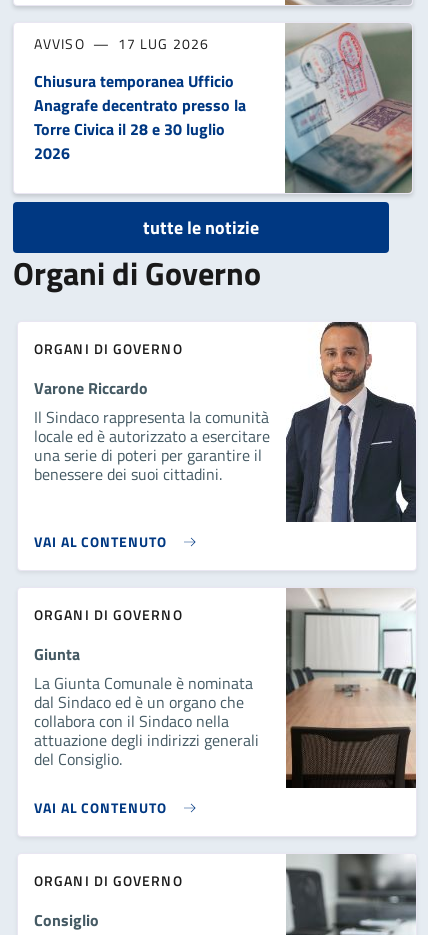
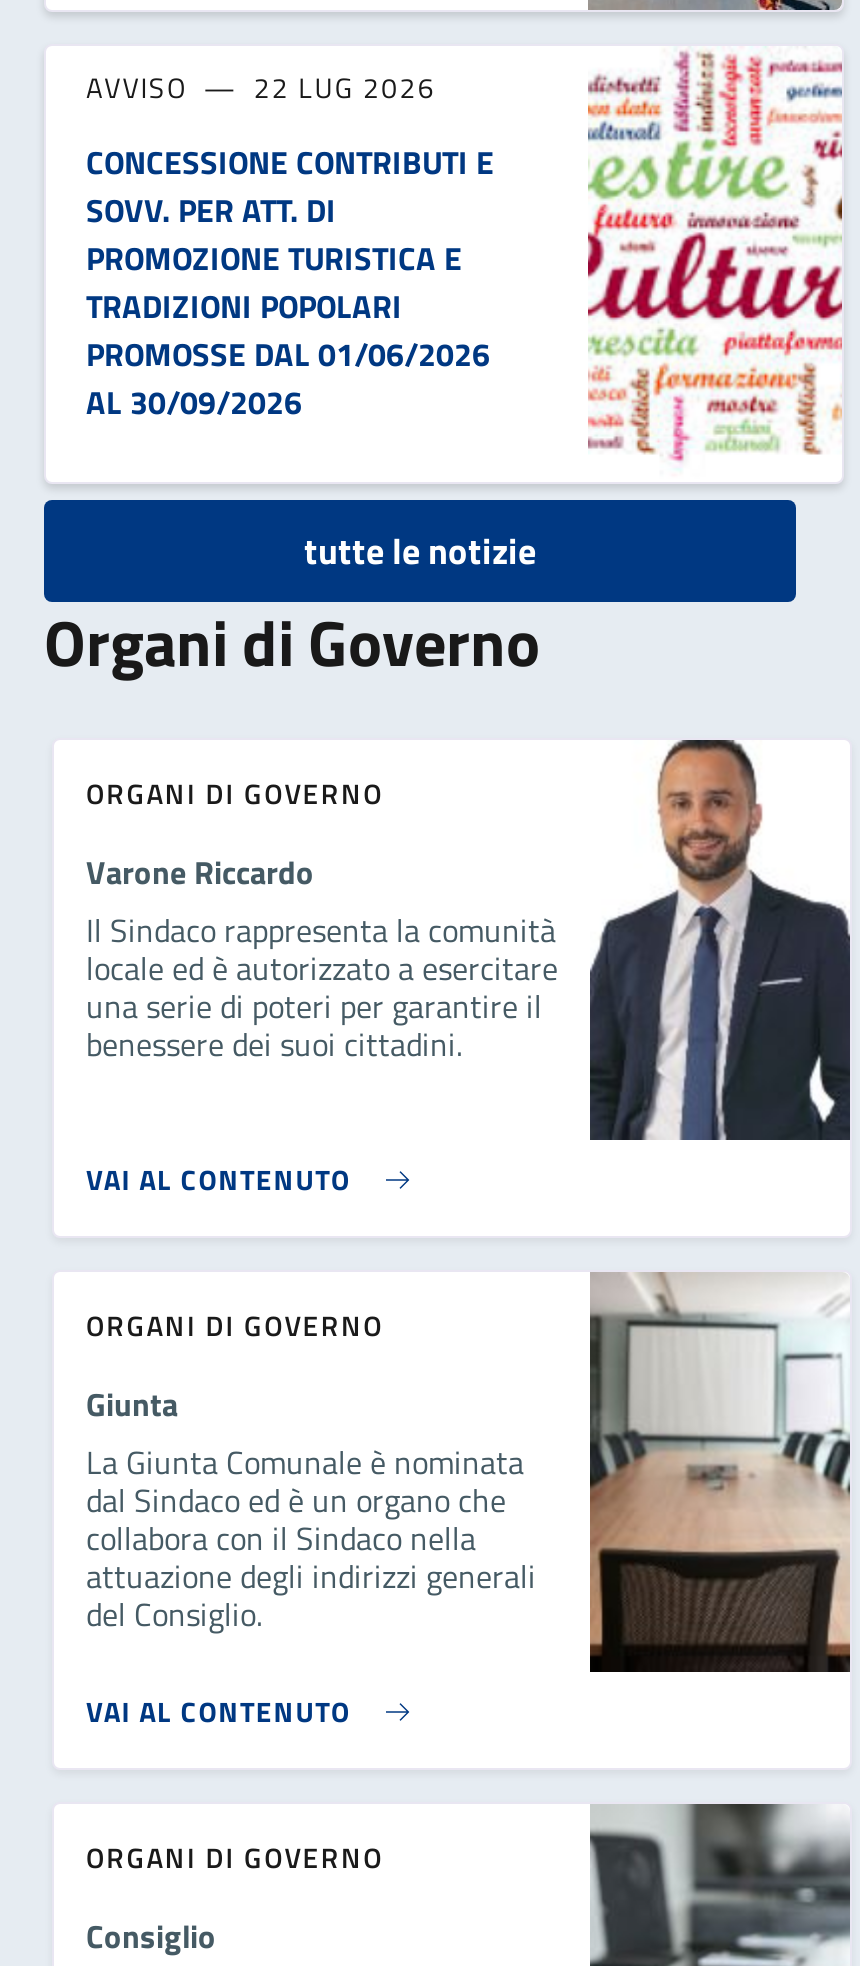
[284,22,413,194] [image] -> [586,46,842,482] [image]
[34,33,209,54] AVVISO 17 LUG 2026 -> [86,66,436,108] AVVISO 22 LUG 2026
[34,69,246,165] Chiusura temporanea Ufficio | Anagrafe decentrato presso la | Torre Civica il 28 e 30 luglio | 2026 -> [86,138,494,426] CONCESSIONE CONTRIBUTI E | SOVV. PER ATT. DI | PROMOZIONE TURISTICA E | TRADIZIONI POPOLARI | PROMOSSE DAL 01/06/2026 | AL 30/09/2026

